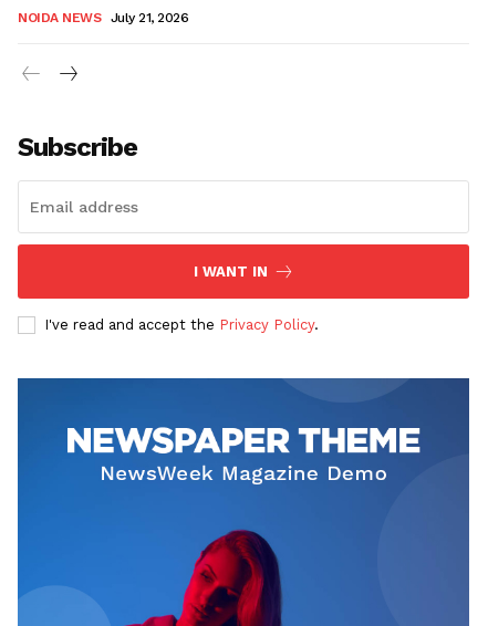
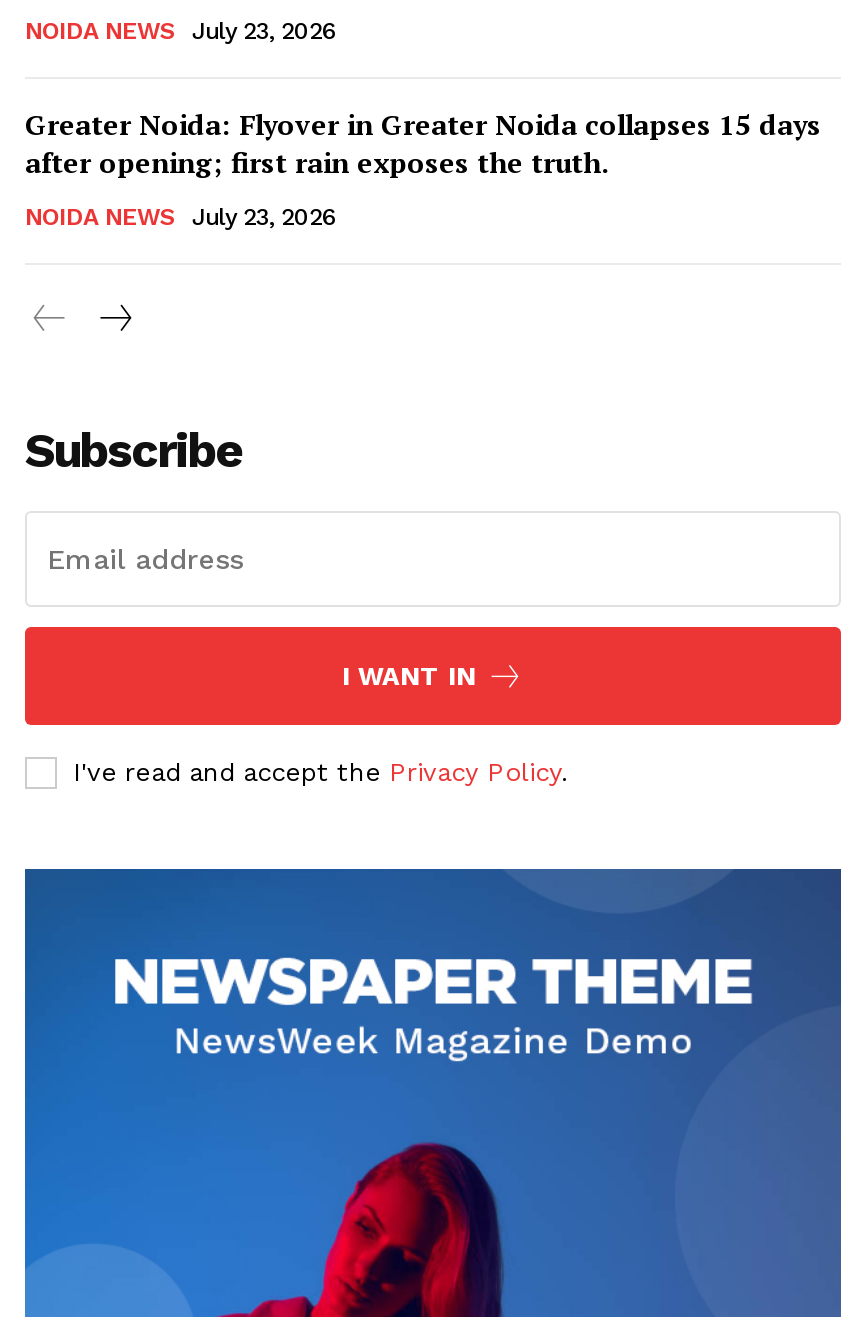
[110,10,188,25] July 21, 2026 -> [25,16,821,230] July 23, 2026 | Greater Noida: Flyover in Greater Noida collapses 15 days | after opening; first rain exposes the truth. | NOIDA NEWS | July 23, 2026

